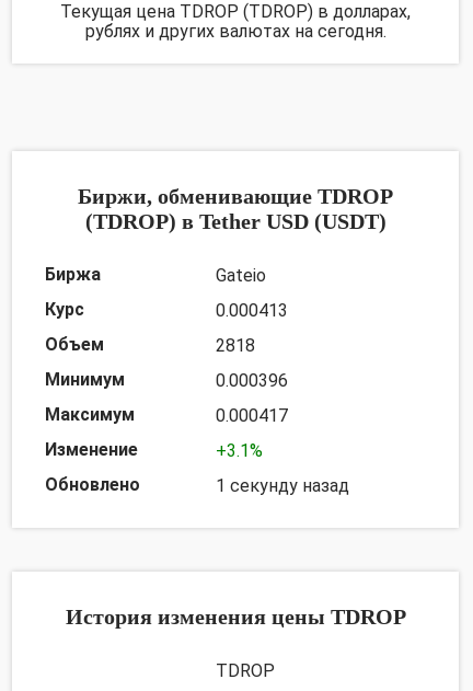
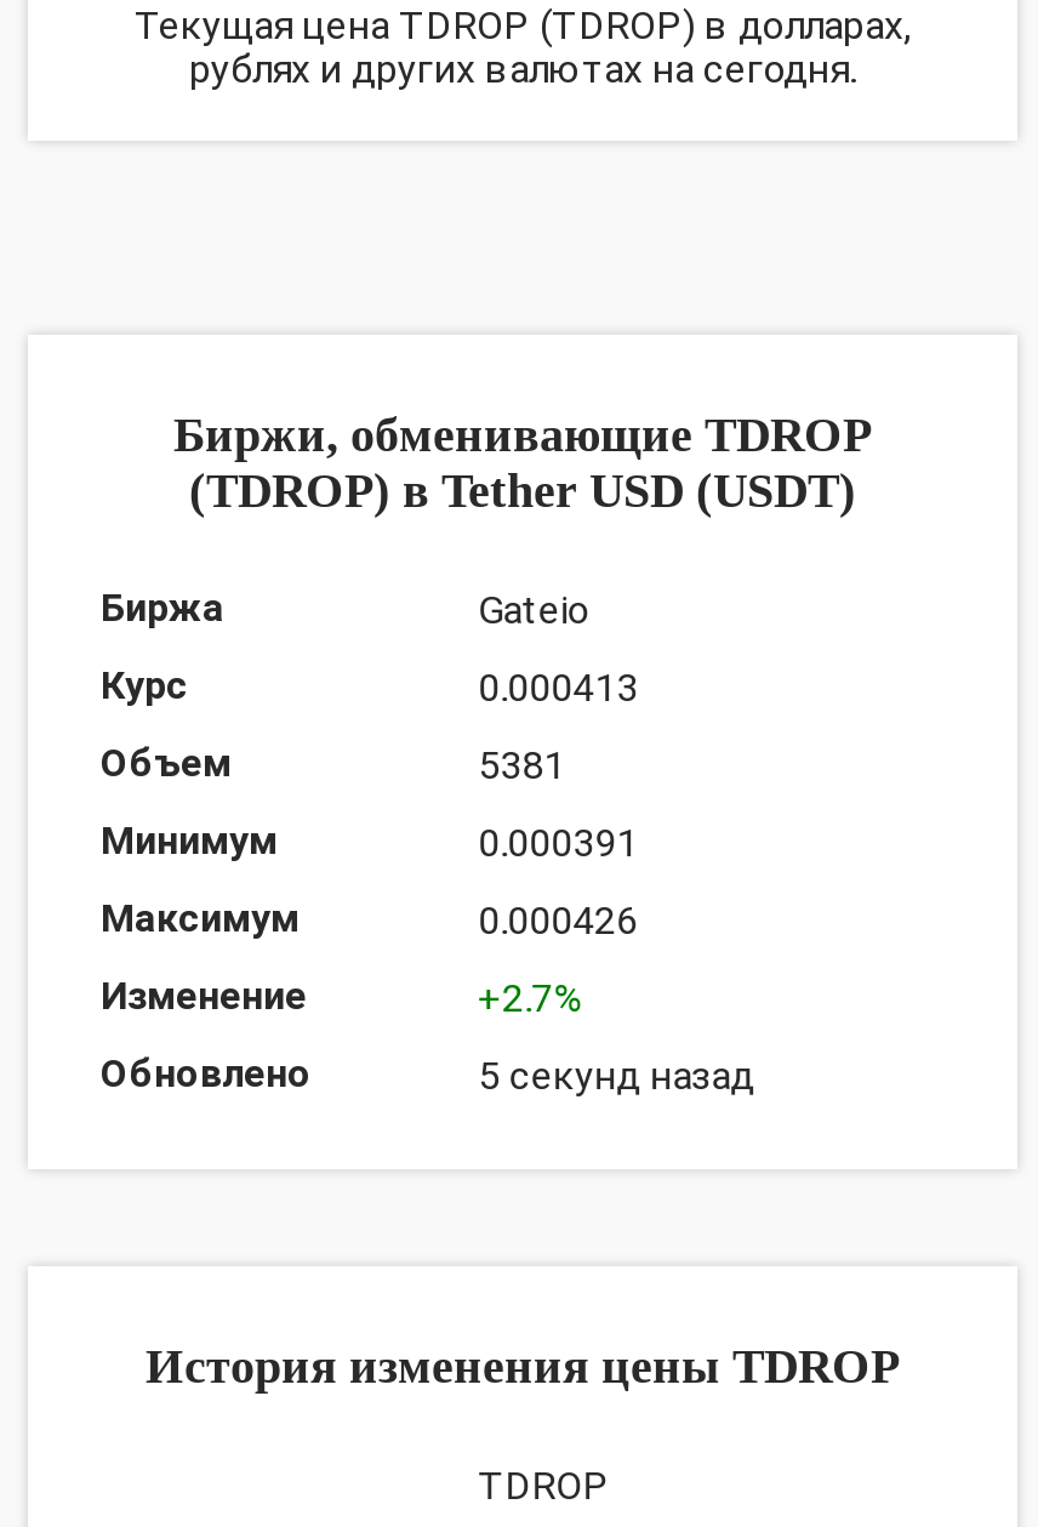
[215,335,255,356] 2818 -> [478,742,565,788] 5381
[215,370,288,391] 0.000396 -> [478,820,638,866] 0.000391
[215,405,288,426] 0.000417 -> [478,898,638,944] 0.000426
[215,440,262,461] +3.1% -> [478,975,582,1021] +2.7%
[215,475,349,496] 1 секунду назад -> [478,1053,754,1099] 5 секунд назад

